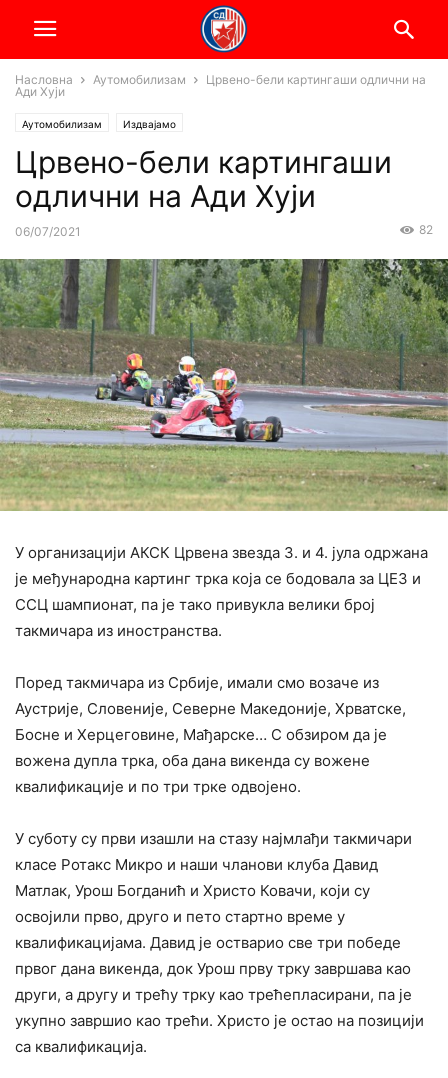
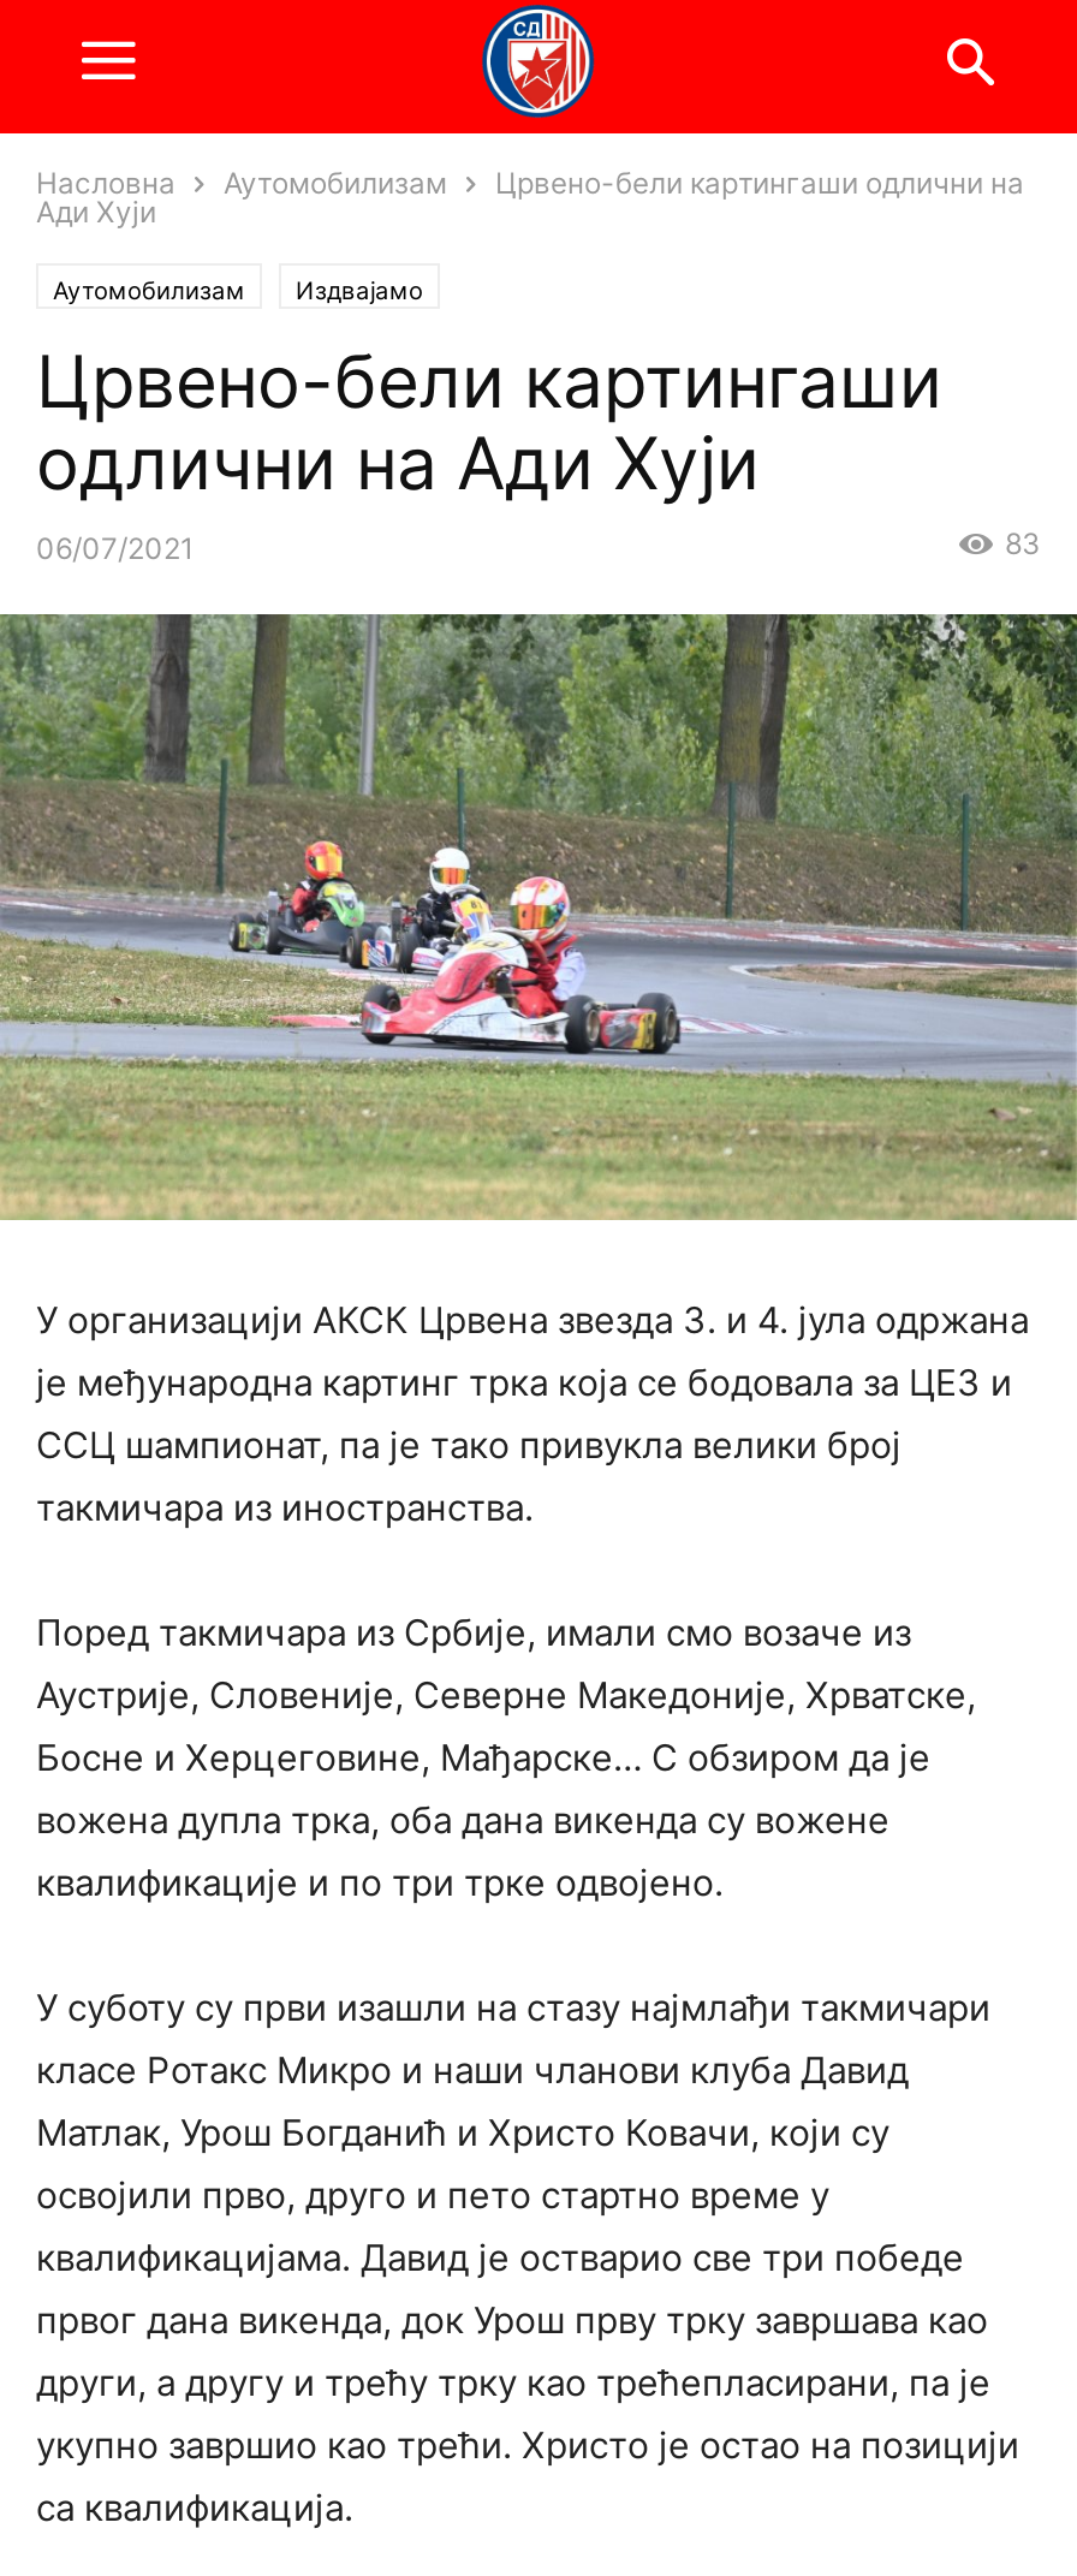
[419,222,433,237] 82 -> [1005,525,1041,561] 83

